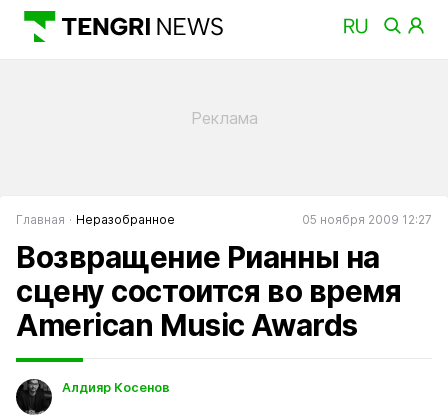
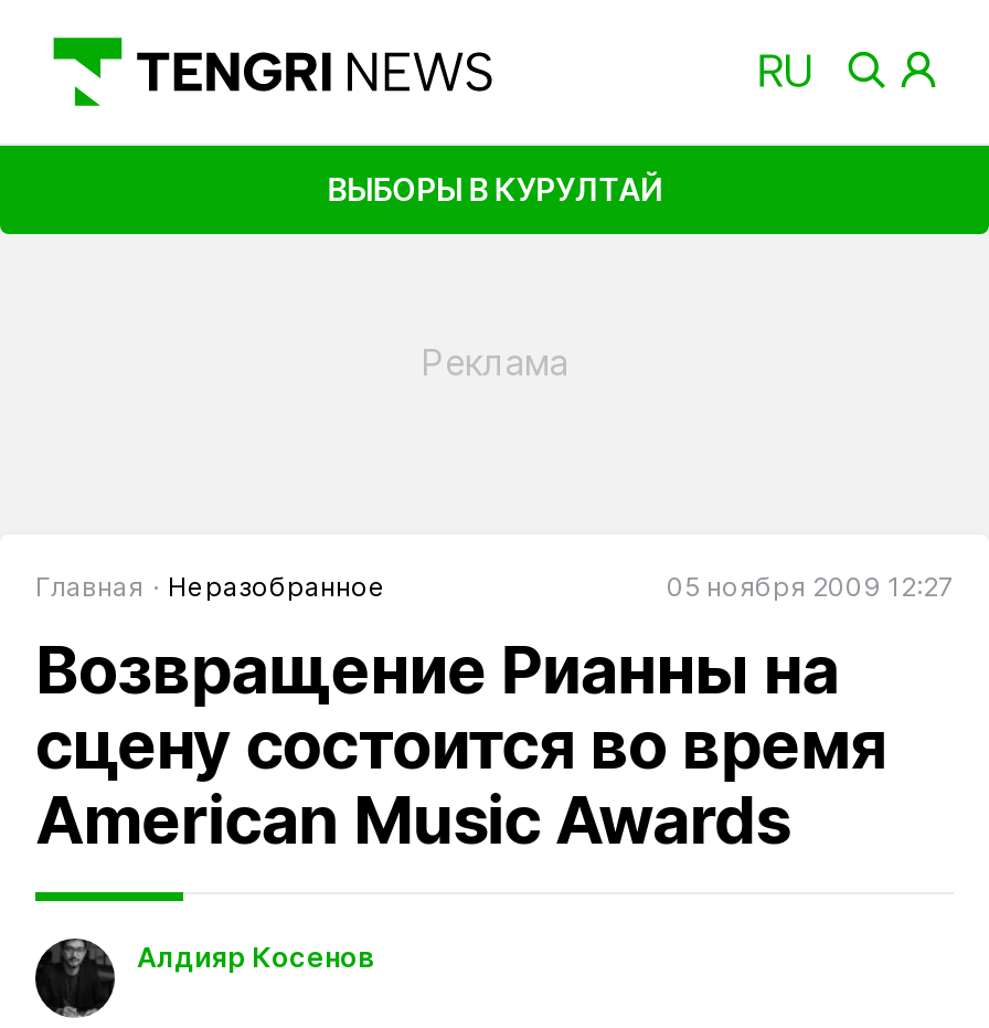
none -> [327,169,662,207] ВЫБОРЫ В КУРУЛТАЙ

